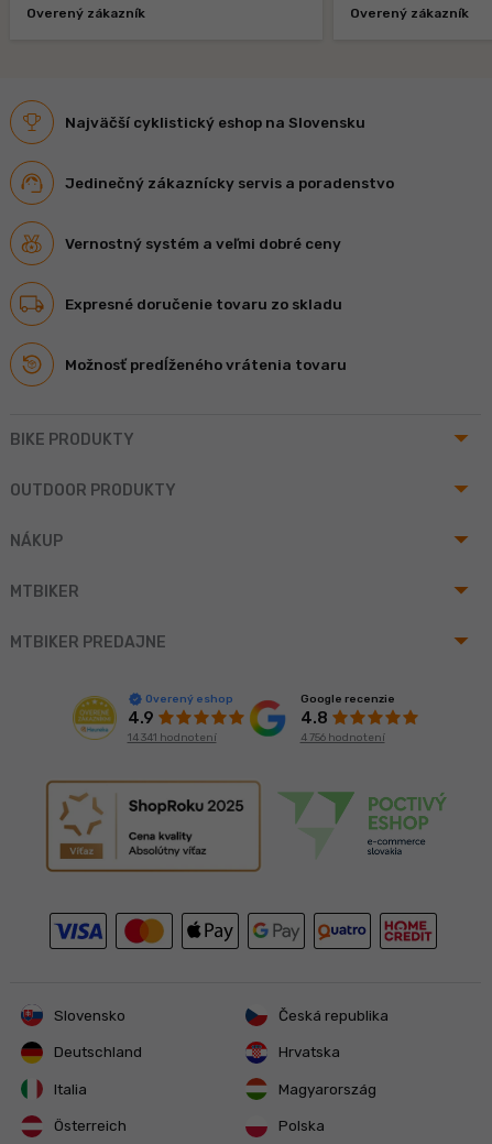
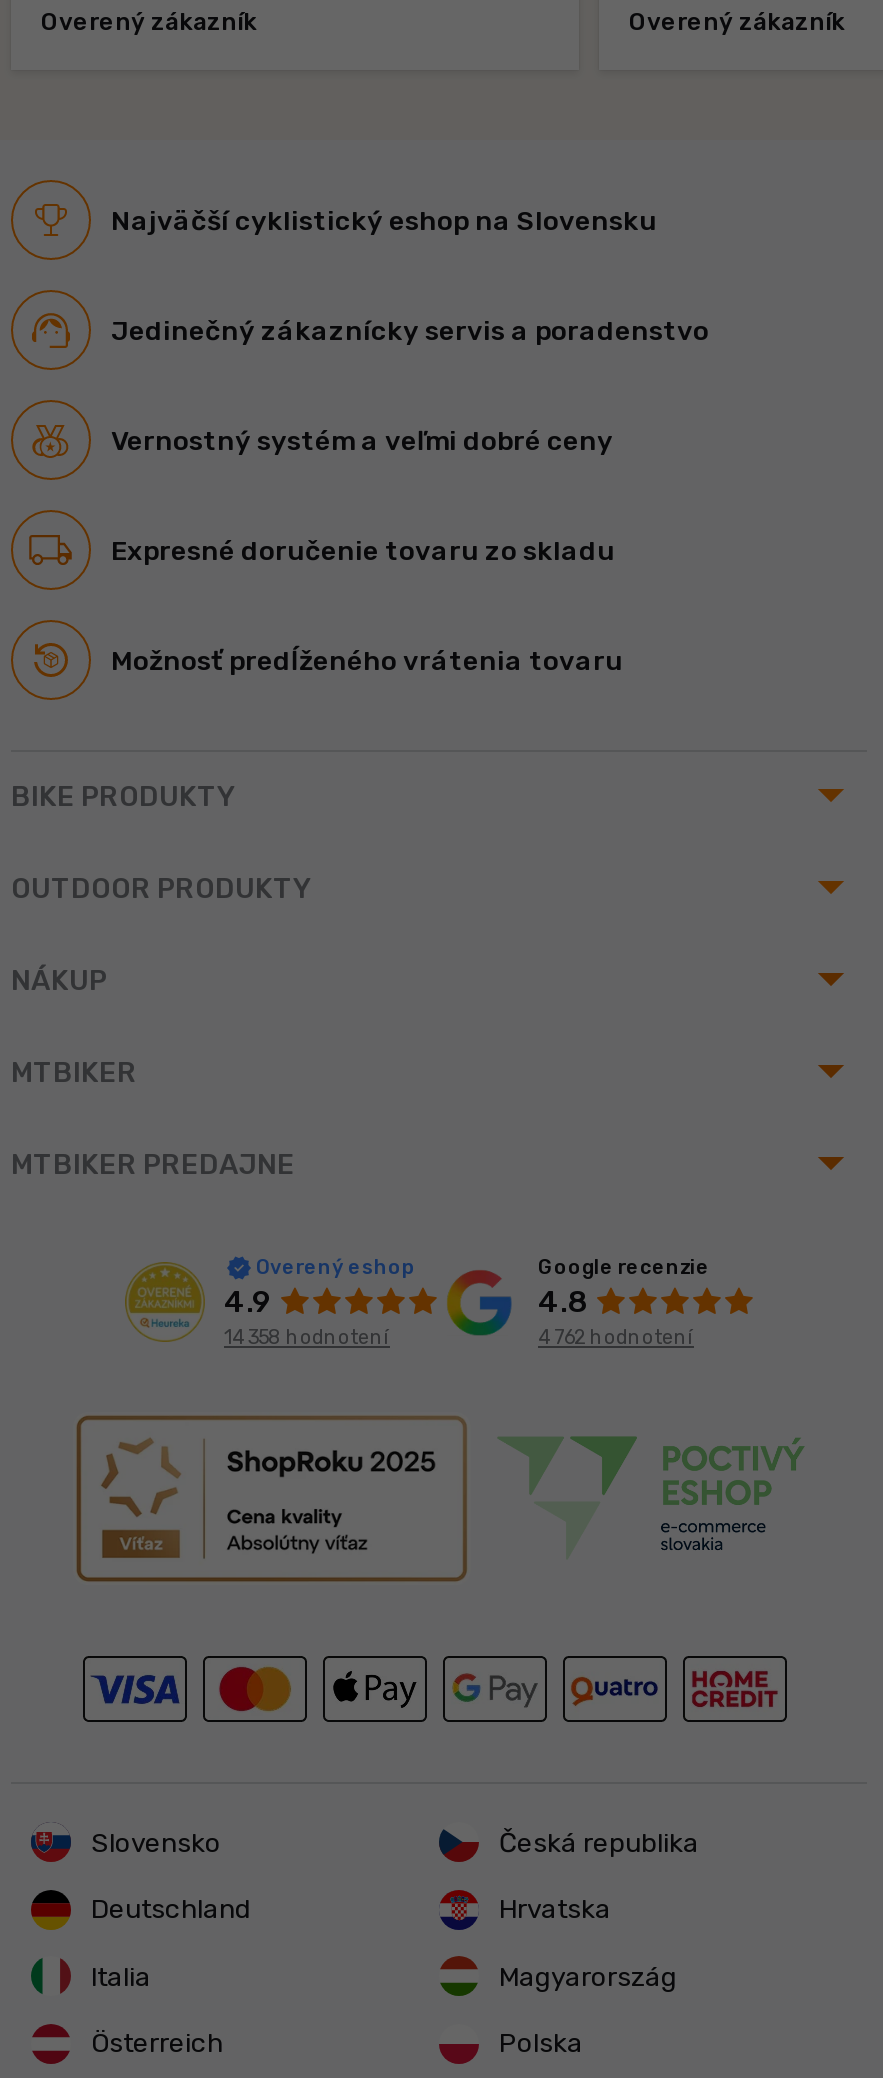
[127,731,216,744] 14 341 hodnotení -> [224,1326,390,1350] 14 358 hodnotení
[300,731,385,744] 4 756 hodnotení -> [538,1325,694,1349] 4 762 hodnotení

